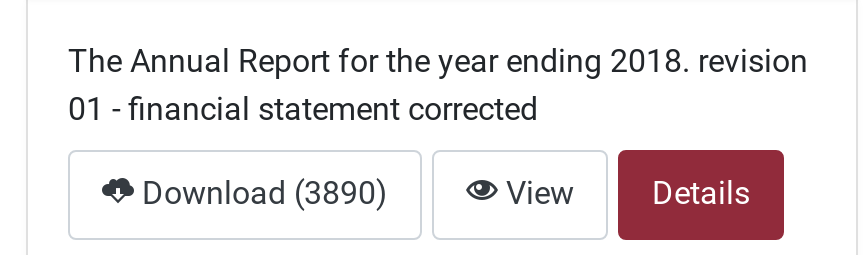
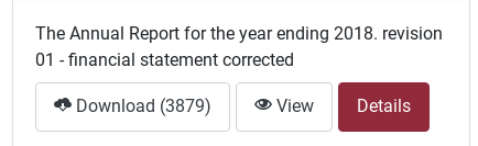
[134,174,388,212] Download (3890) -> [72,96,211,116] Download (3879)

